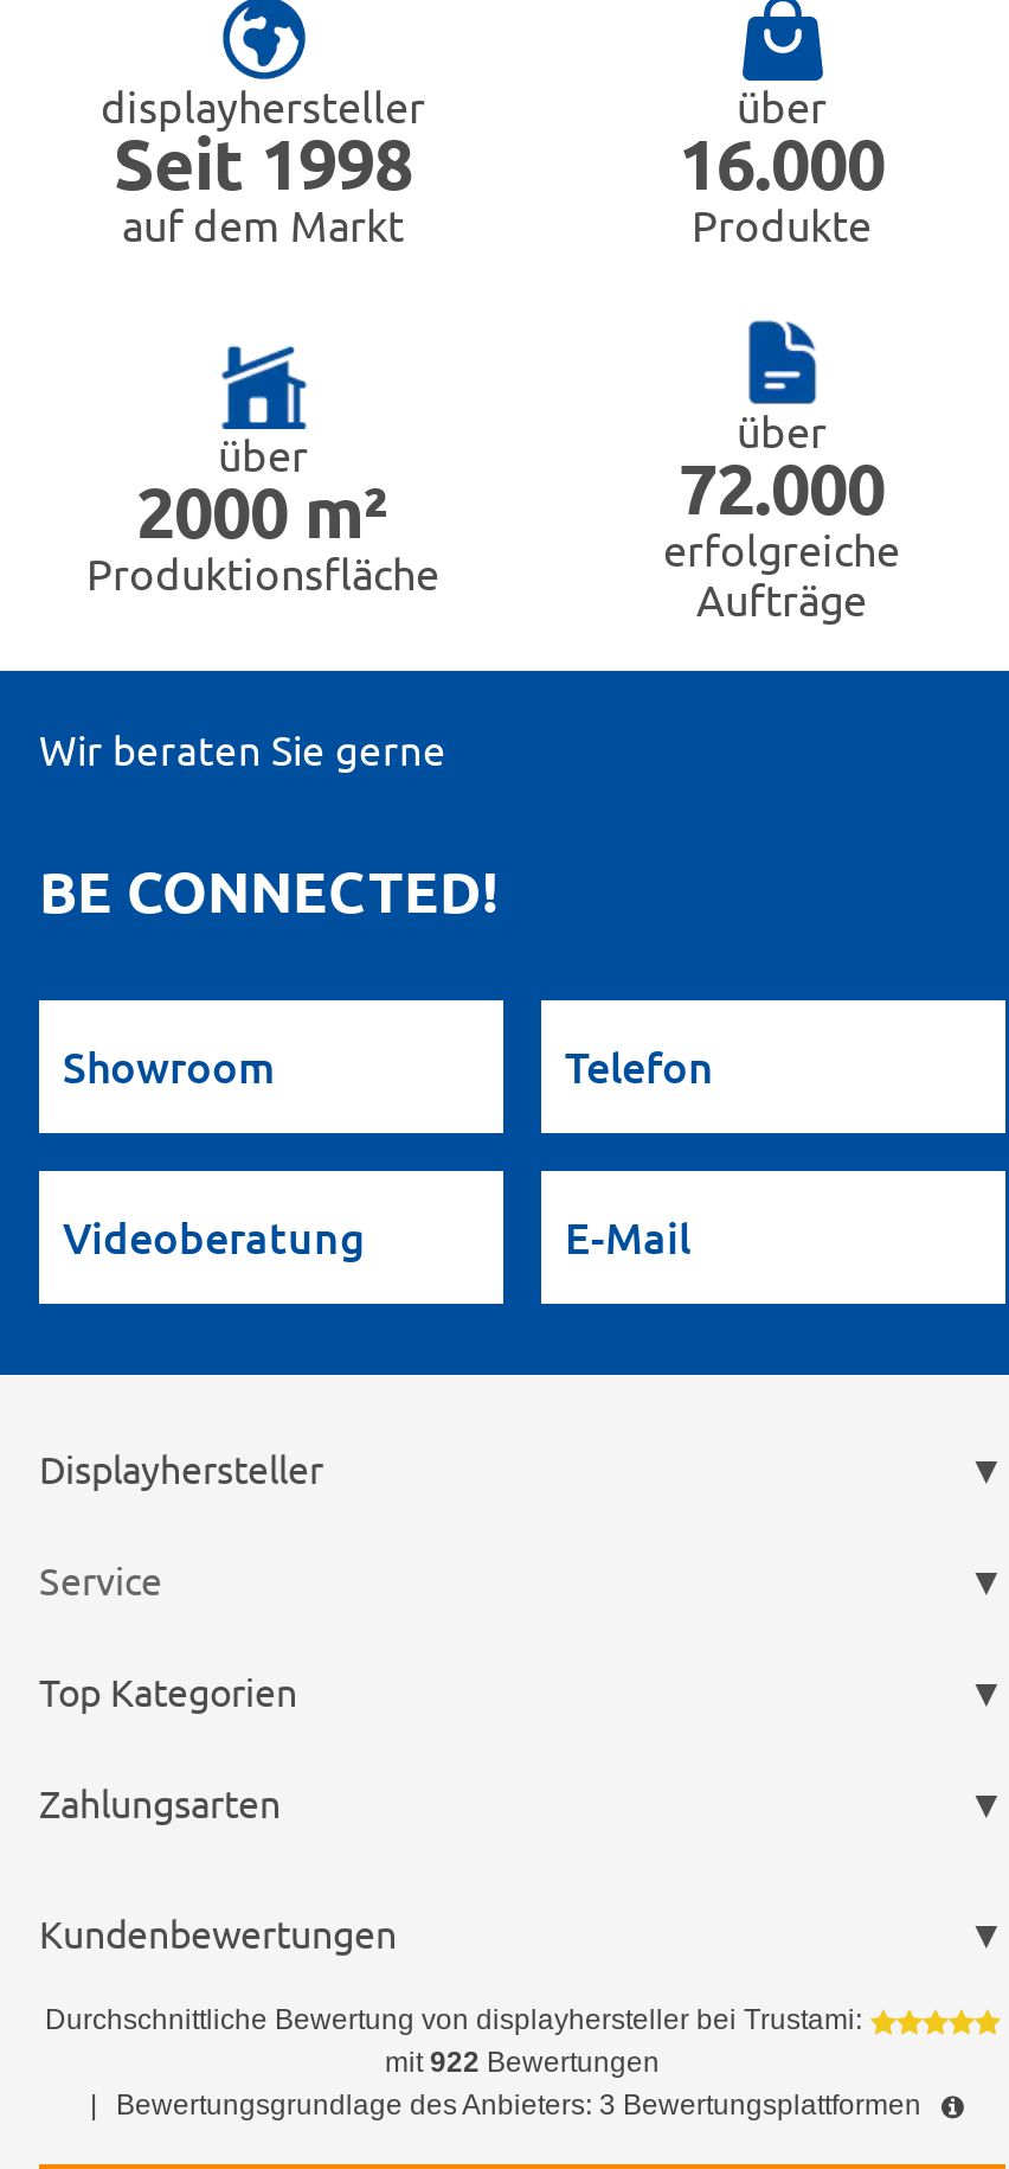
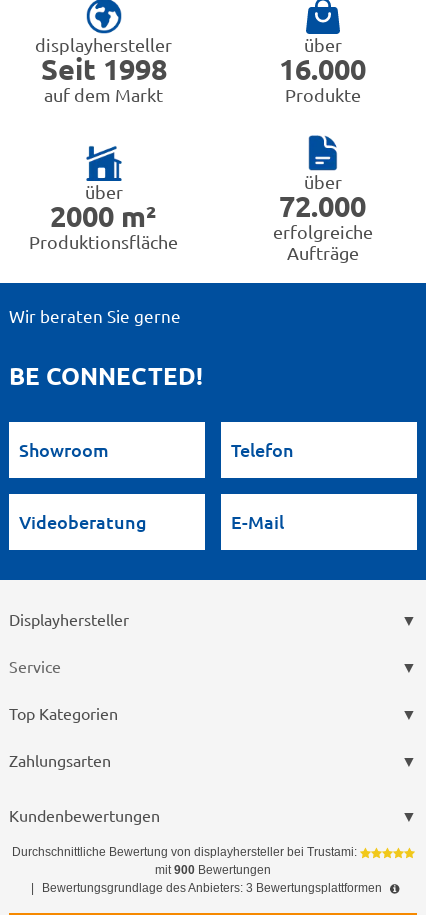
[385,2045,660,2078] mit 922 Bewertungen -> [155,863,271,877] mit 900 Bewertungen

